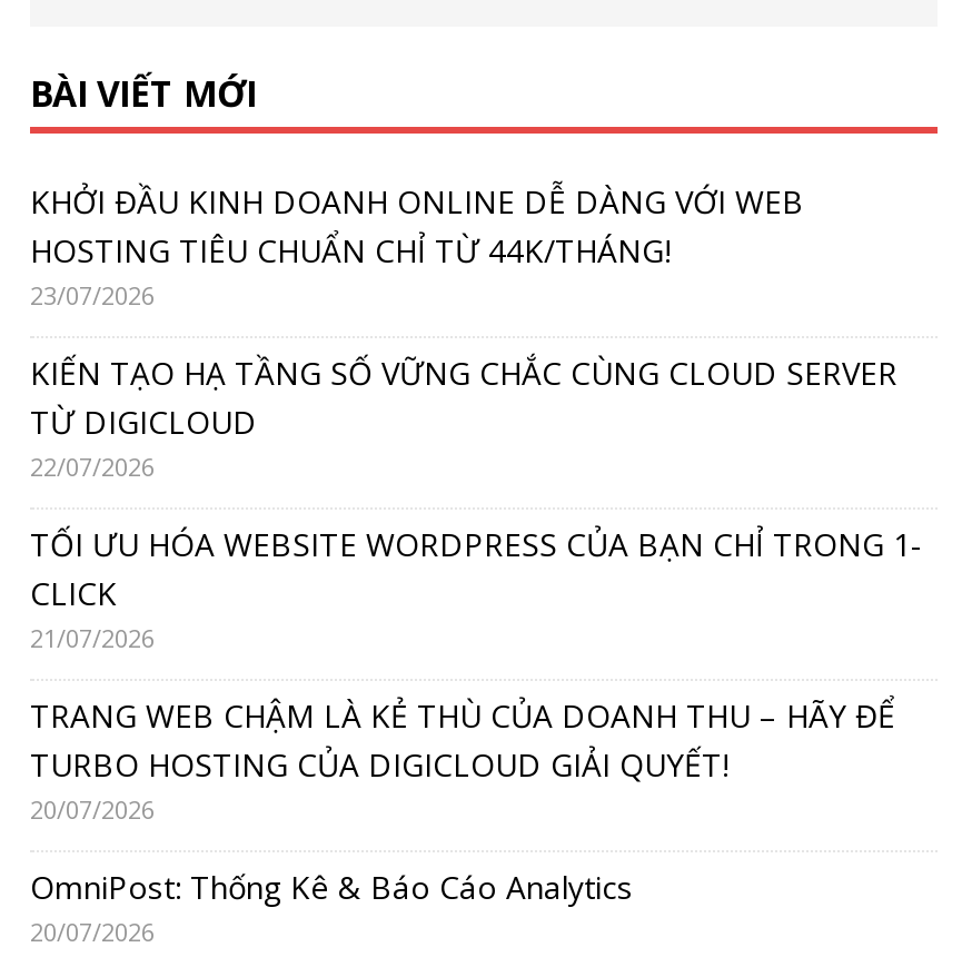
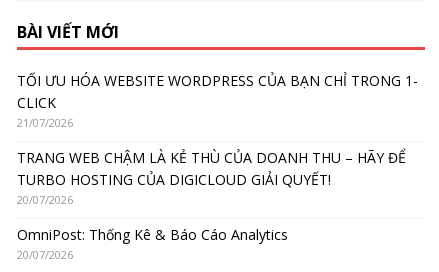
[30,180,897,482] KHỞI ĐẦU KINH DOANH ONLINE DỄ DÀNG VỚI WEB | HOSTING TIÊU CHUẨN CHỈ TỪ 44K/THÁNG! | 23/07/2026 | KIẾN TẠO HẠ TẦNG SỐ VỮNG CHẮC CÙNG CLOUD SERVER | TỪ DIGICLOUD | 22/07/2026 -> none

